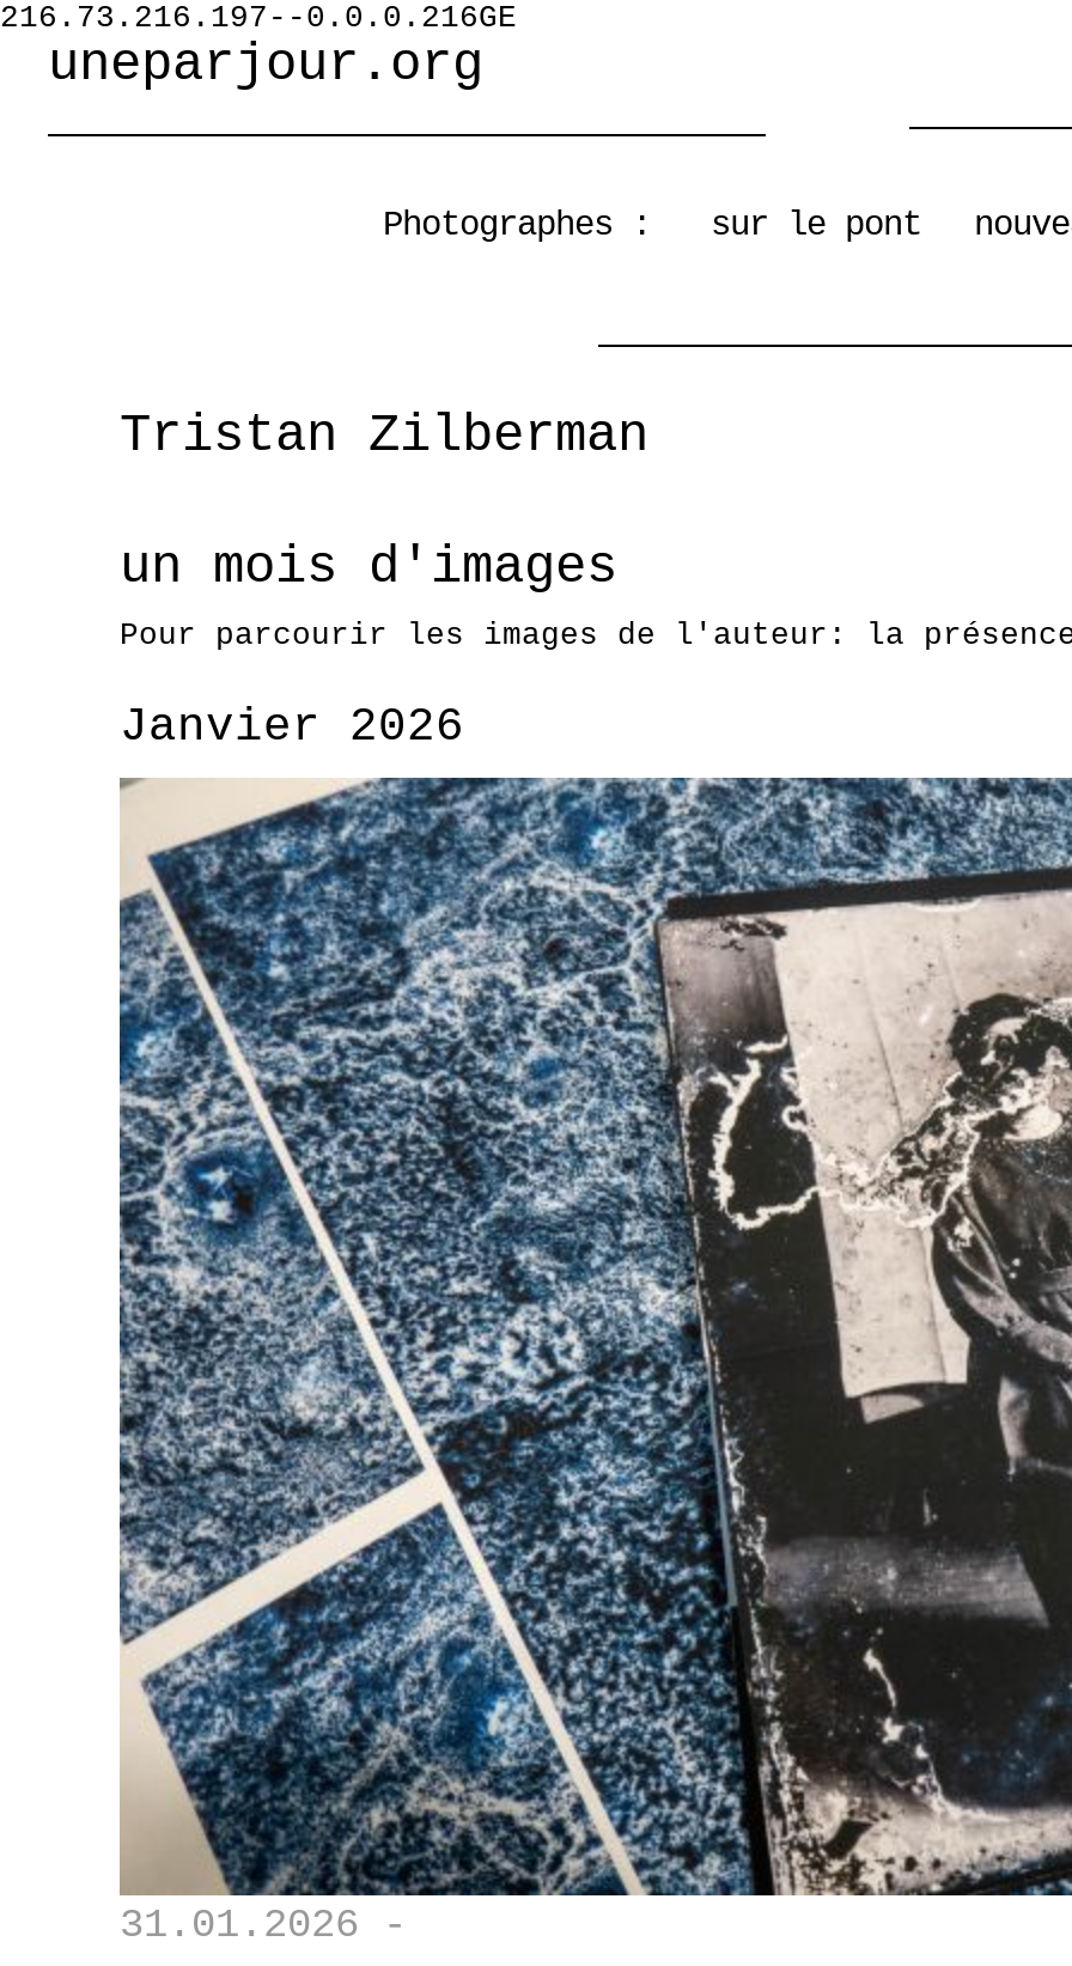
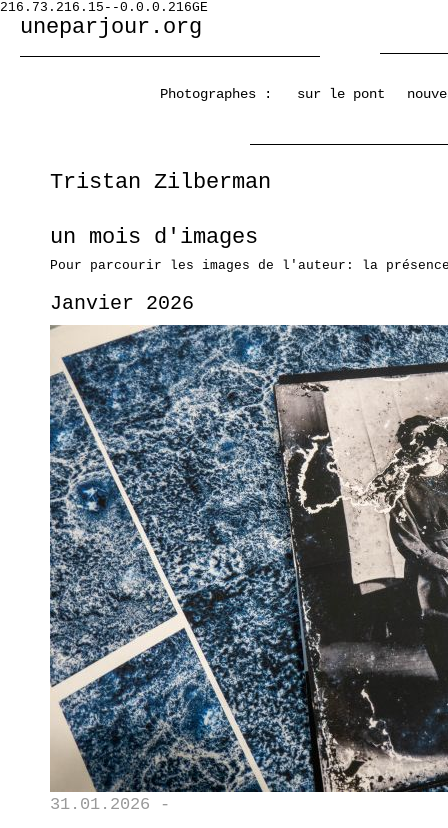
[0,0,517,36] 216.73.216.197--0.0.0.216GE -> [0,0,208,15] 216.73.216.15--0.0.0.216GE

